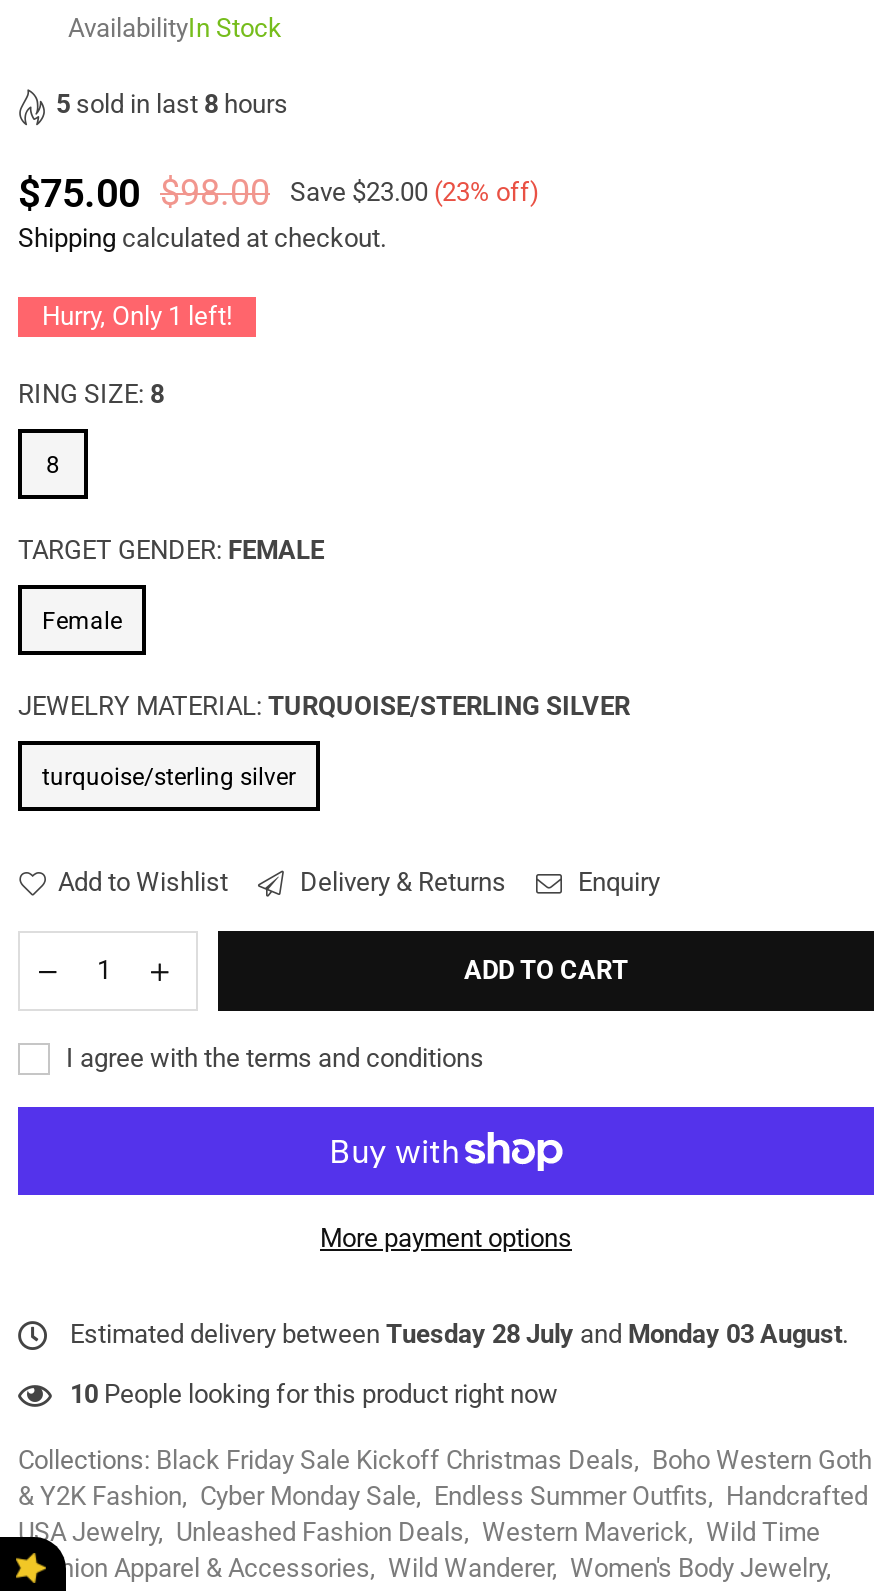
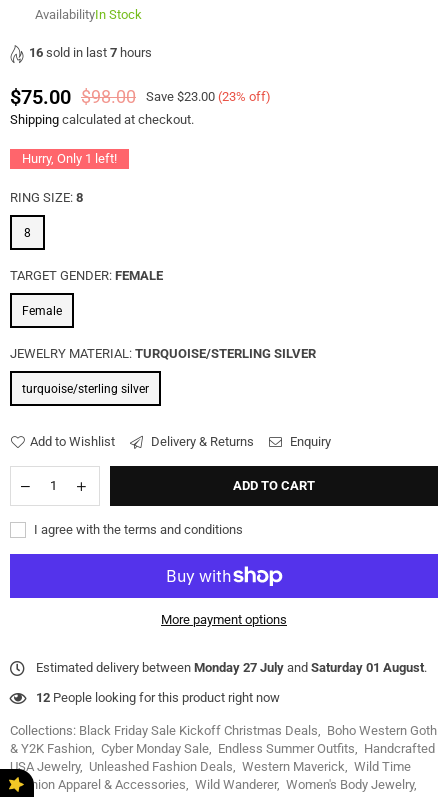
[56,89,288,119] 5 sold in last 8 hours -> [29,45,152,60] 16 sold in last 7 hours
[64,1318,848,1348] Estimated delivery between Tuesday 28 July and Monday 03 August. -> [33,660,427,675] Estimated delivery between Monday 27 July and Saturday 01 August.
[70,1378,558,1408] 10 People looking for this product right now -> [36,690,280,705] 12 People looking for this product right now

